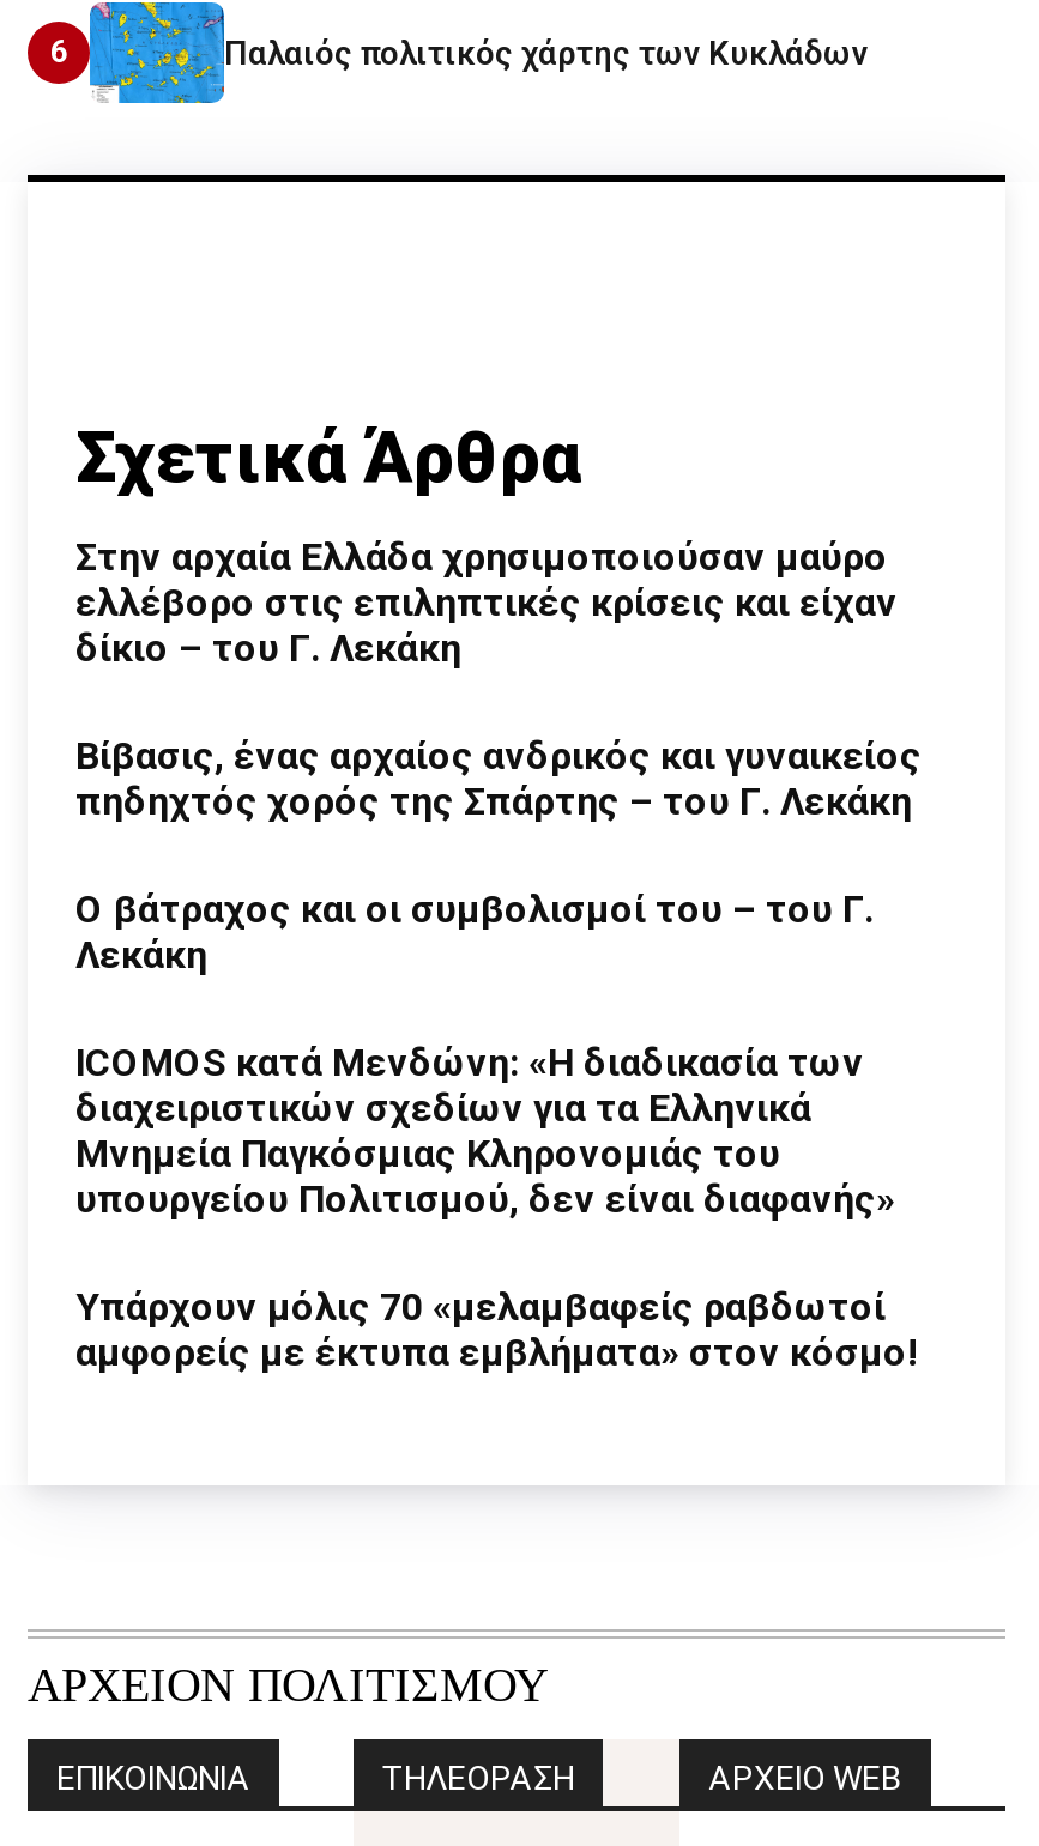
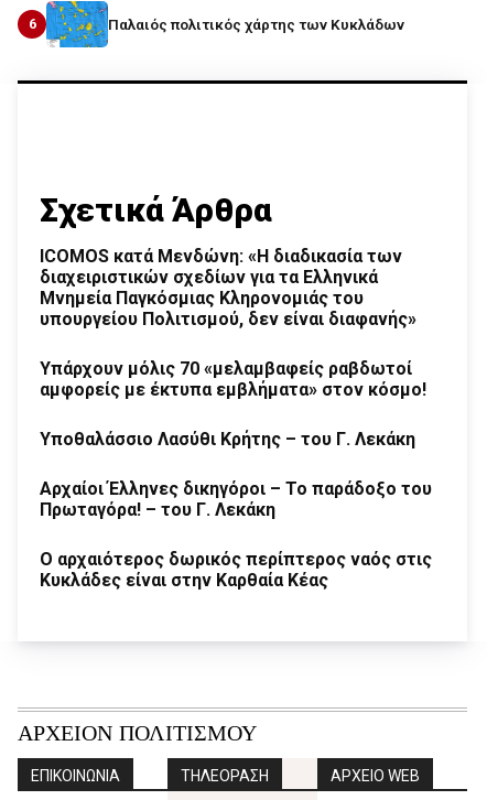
[75,535,922,978] Στην αρχαία Ελλάδα χρησιμοποιούσαν μαύρο | ελλέβορο στις επιληπτικές κρίσεις και είχαν | δίκιο – του Γ. Λεκάκη | Βίβασις, ένας αρχαίος ανδρικός και γυναικείος | πηδηχτός χορός της Σπάρτης – του Γ. Λεκάκη | Ο βάτραχος και οι συμβολισμοί του – του Γ. | Λεκάκη -> none
moved [75,1041,917,1376] -> [40,246,426,400]: ICOMOS κατά Μενδώνη: «Η διαδικασία των | διαχειριστικών σχεδίων για τα Ελληνικά | Μνημεία Παγκόσμιας Κληρονομιάς του | υπουργείου Πολιτισμού, δεν είναι διαφανής» | Υπάρχουν μόλις 70 «μελαμβαφείς ραβδωτοί | αμφορείς με έκτυπα εμβλήματα» στον κόσμο!
none -> [40,429,432,591] Υποθαλάσσιο Λασύθι Κρήτης – του Γ. Λεκάκη | Αρχαίοι Έλληνες δικηγόροι – Το παράδοξο του | Πρωταγόρα! – του Γ. Λεκάκη | Ο αρχαιότερος δωρικός περίπτερος ναός στις | Κυκλάδες είναι στην Καρθαία Κέας

